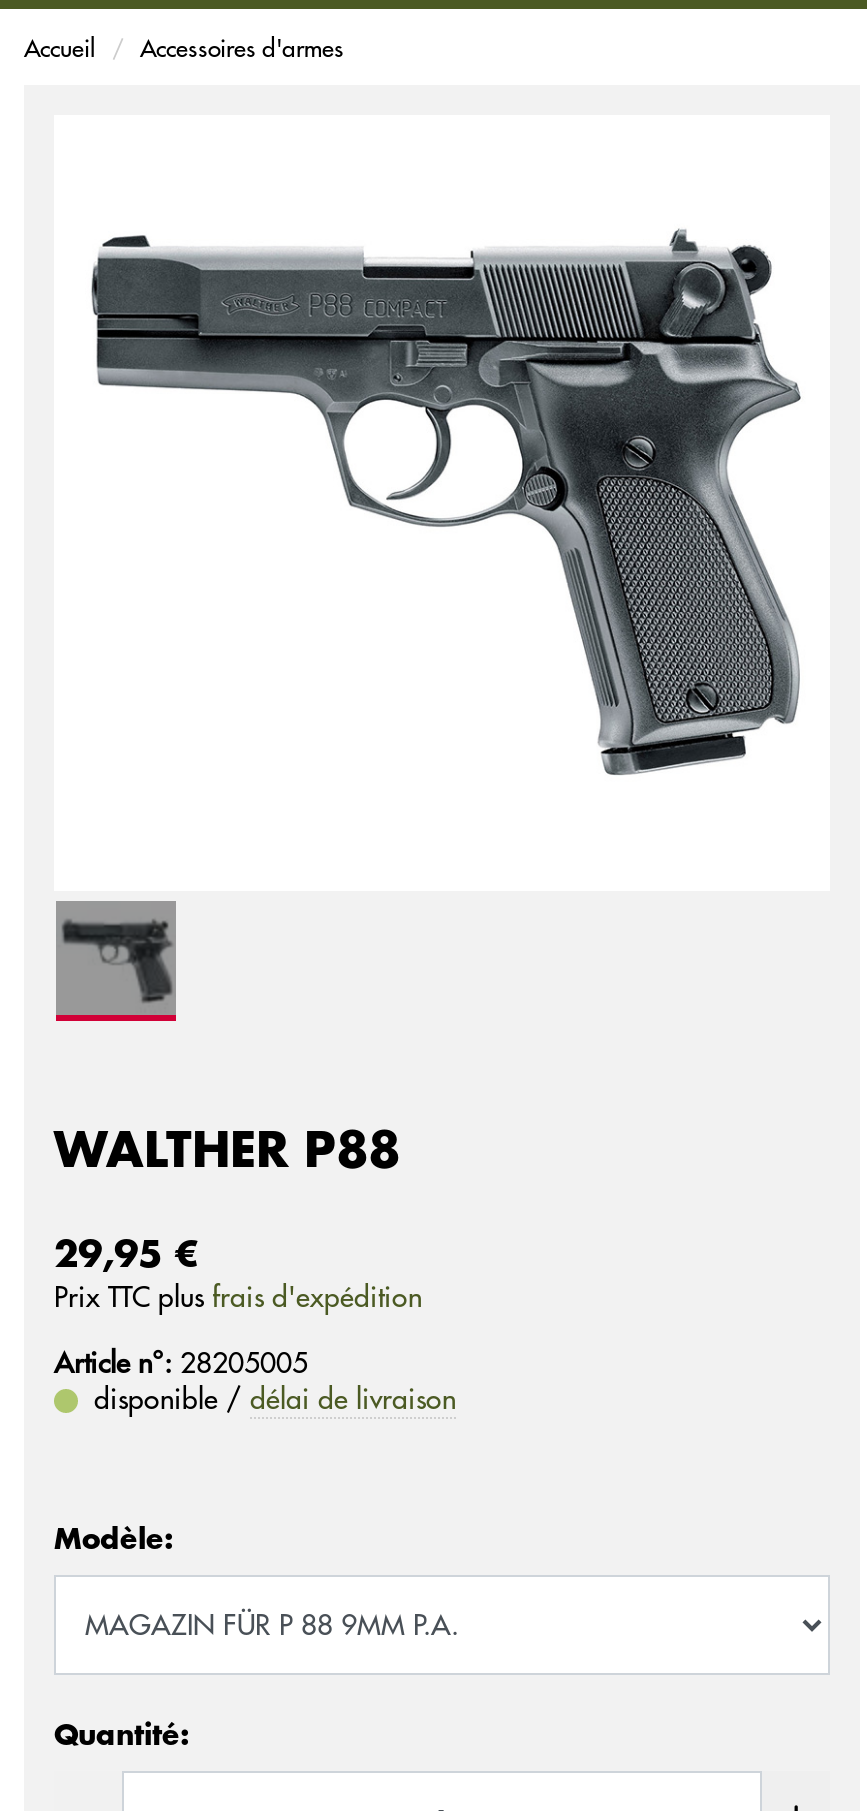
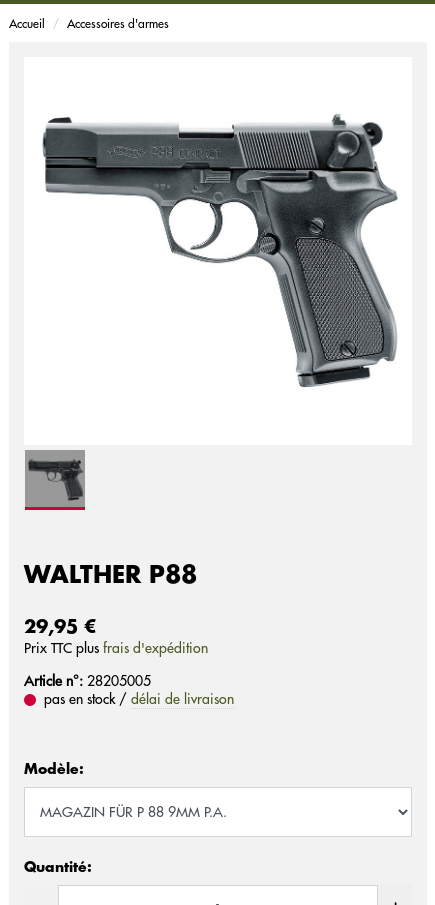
[94,1381,456,1417] disponible / délai de livraison -> [44,690,234,708] pas en stock / délai de livraison

